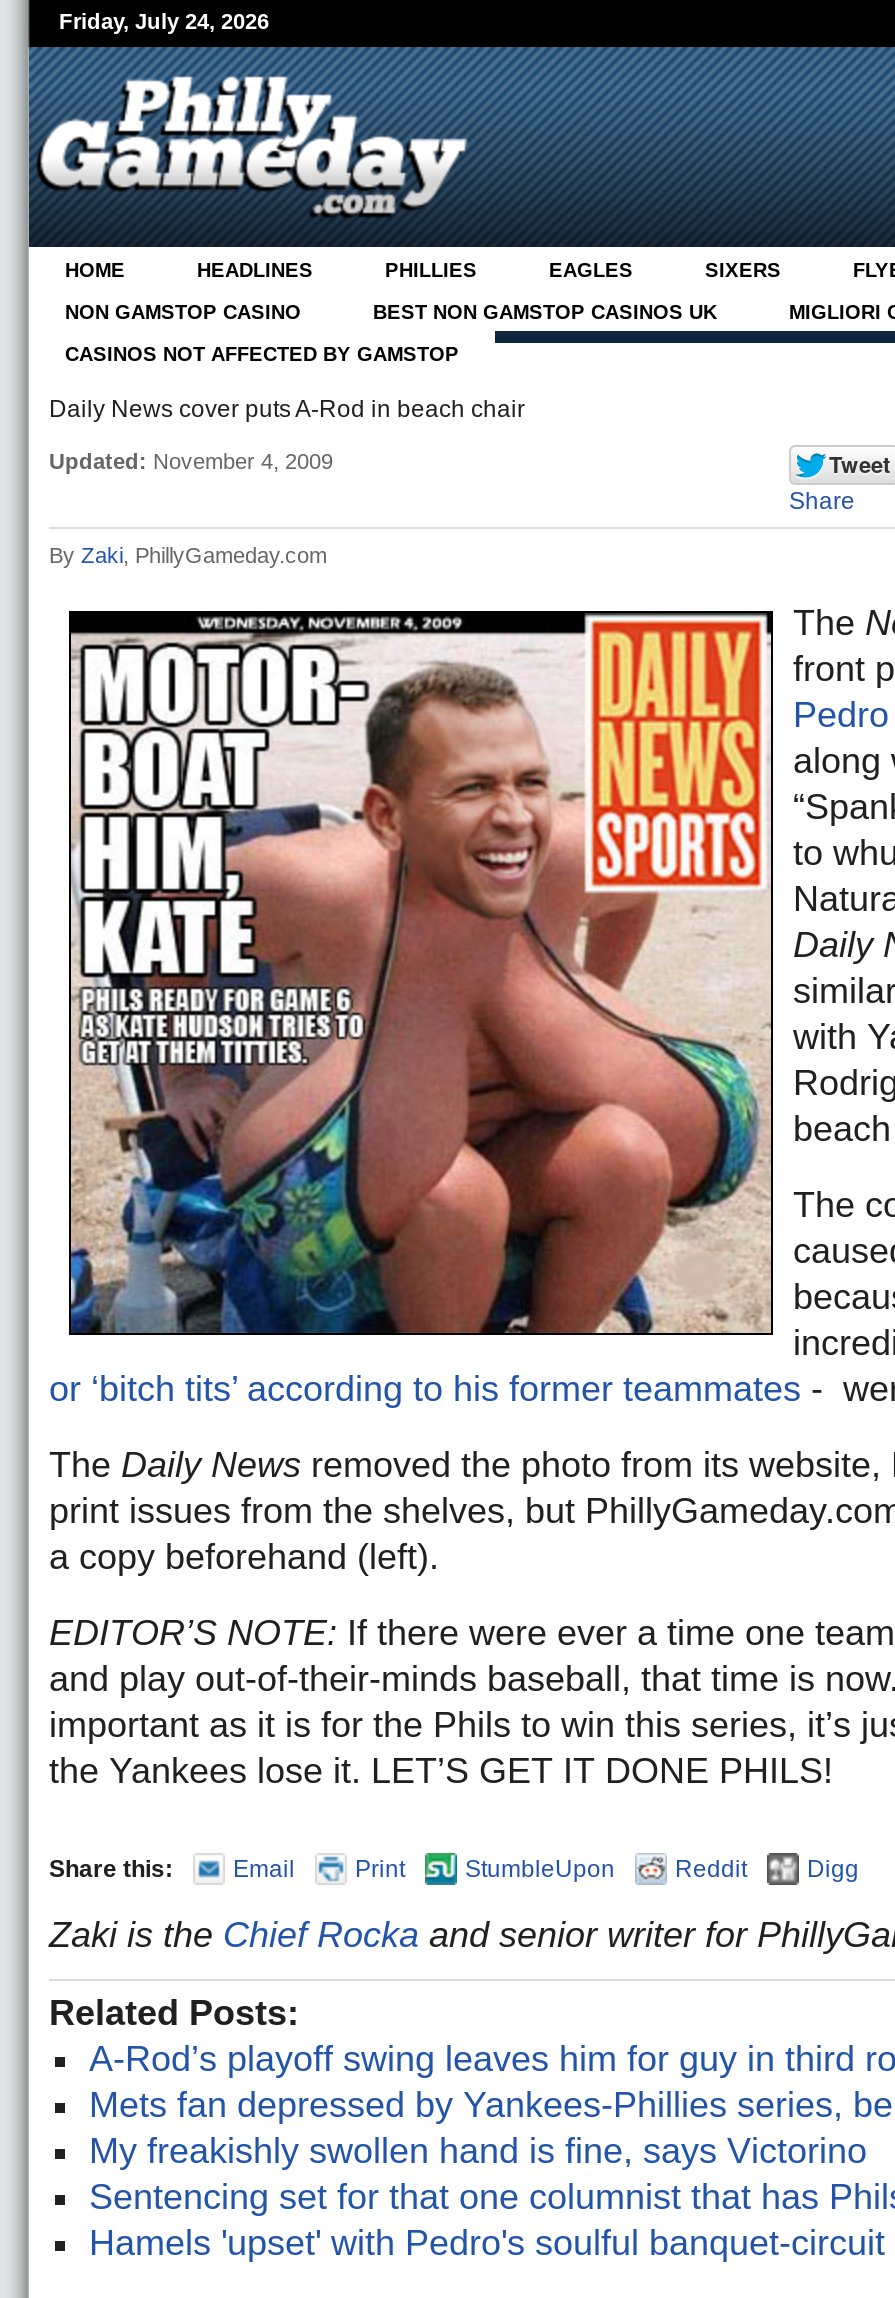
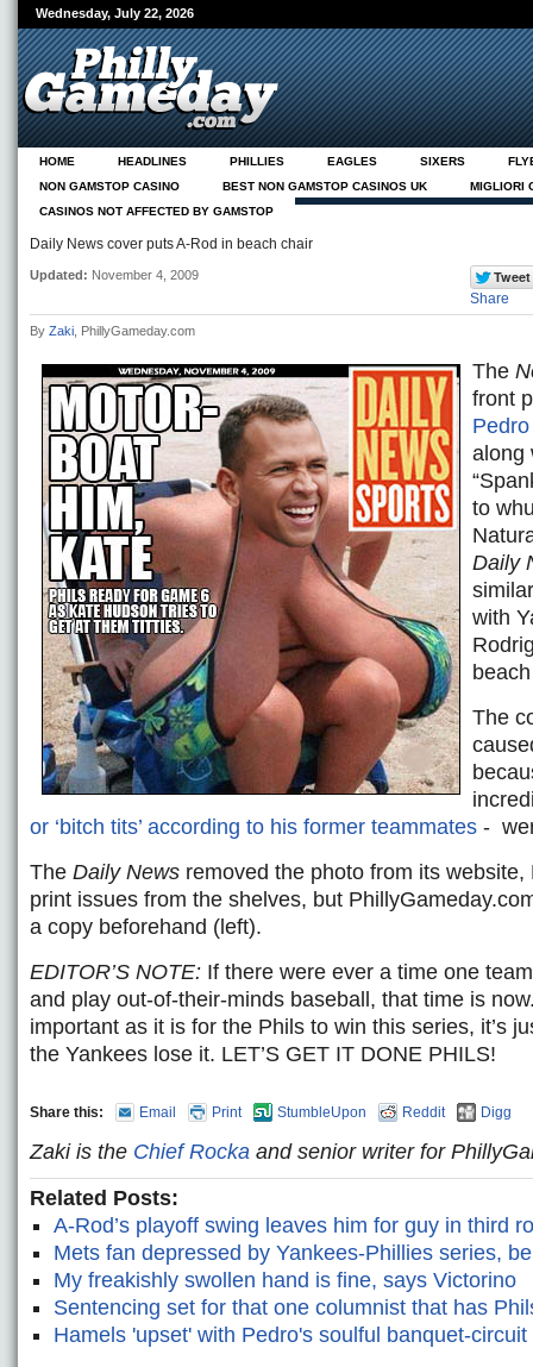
[59,9,269,33] Friday, July 24, 2026 -> [36,6,194,20] Wednesday, July 22, 2026

